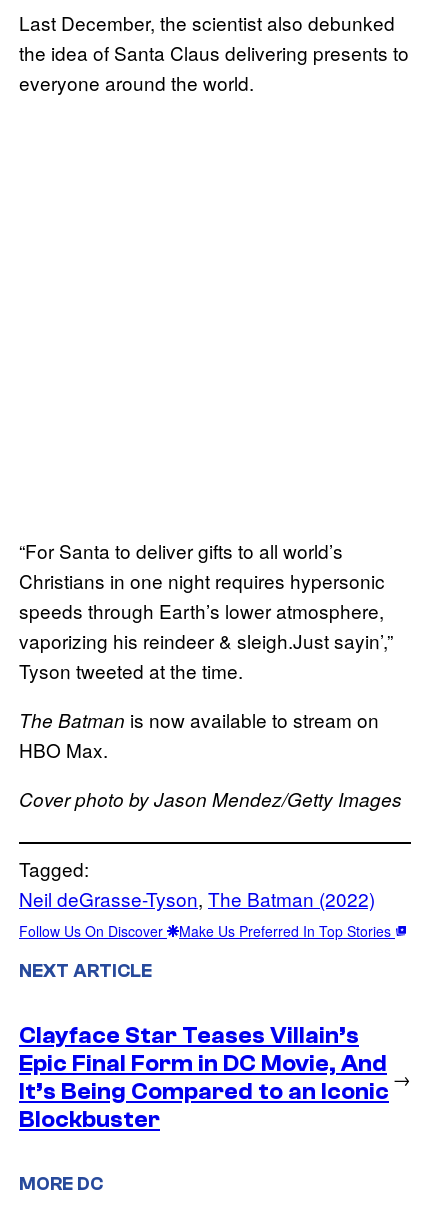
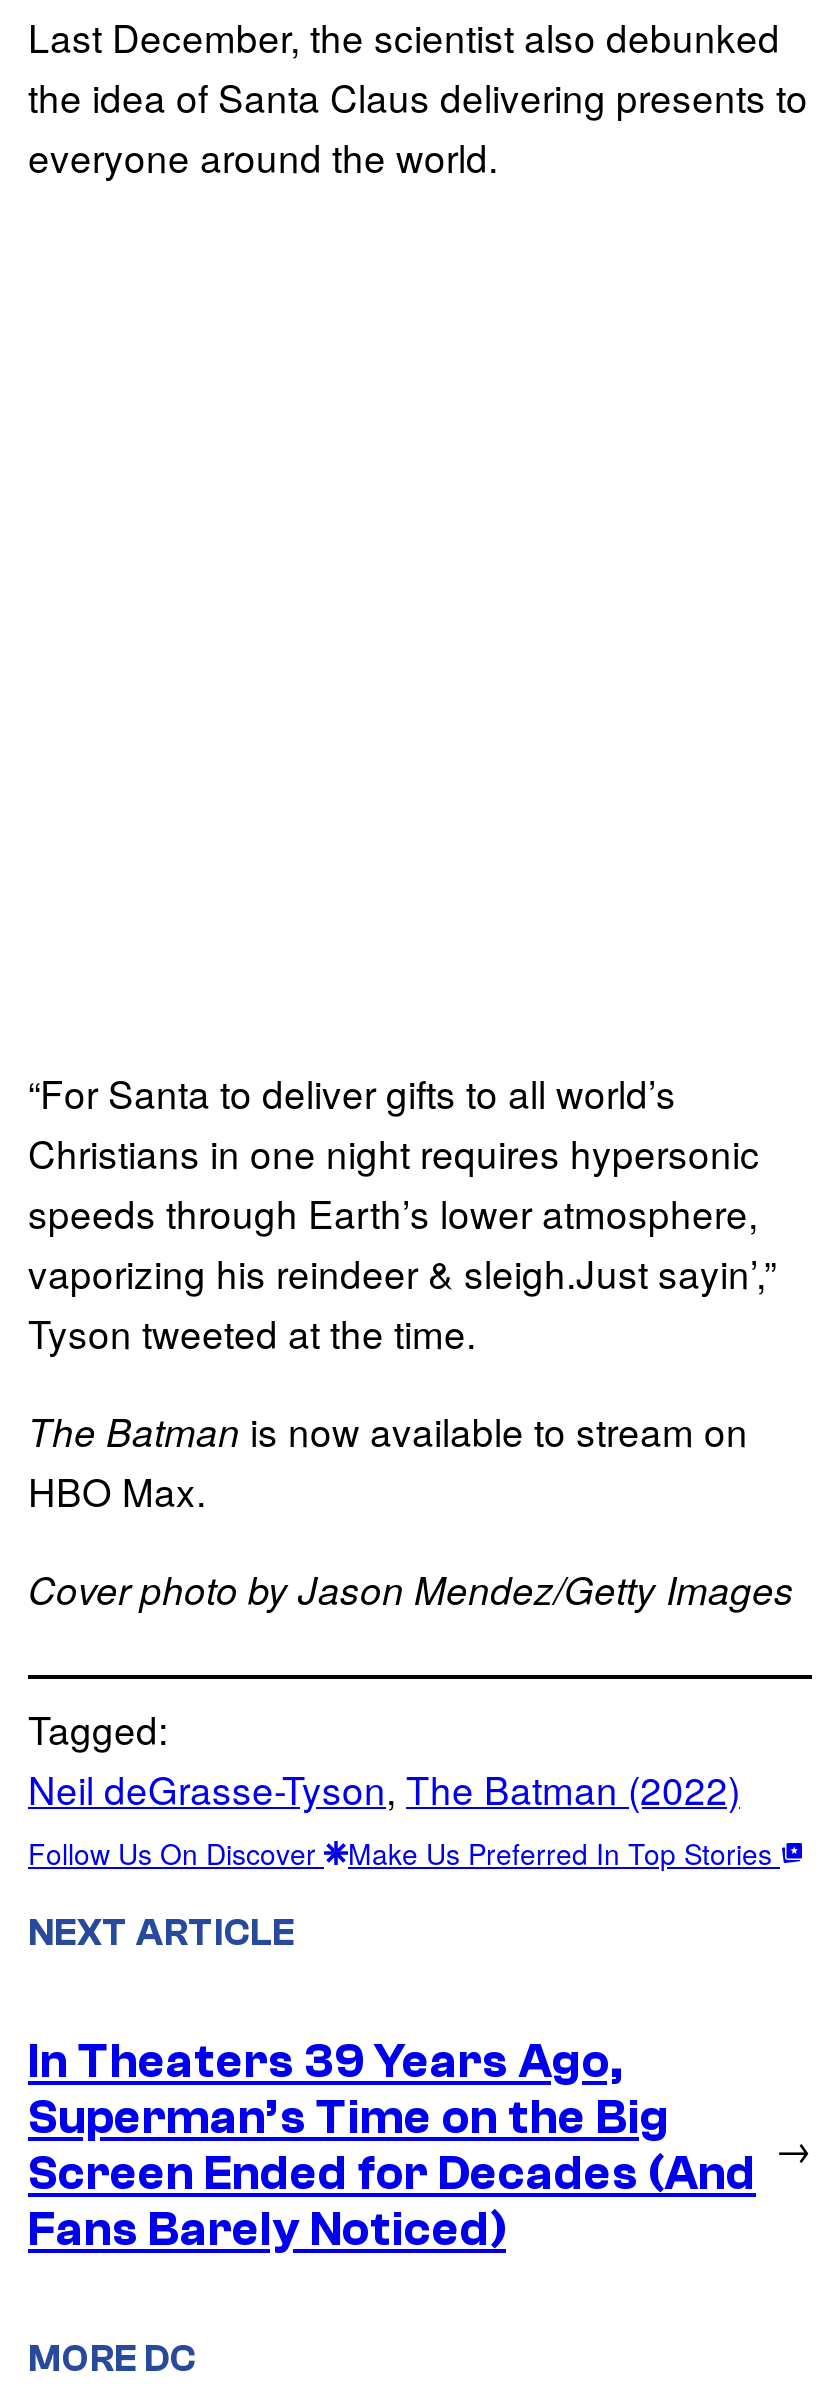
[19,1021,389,1132] Clayface Star Teases Villain’s | Epic Final Form in DC Movie, And | It’s Being Compared to an Iconic | Blockbuster -> [28,2034,756,2256] In Theaters 39 Years Ago, | Superman’s Time on the Big | Screen Ended for Decades (And | Fans Barely Noticed)

